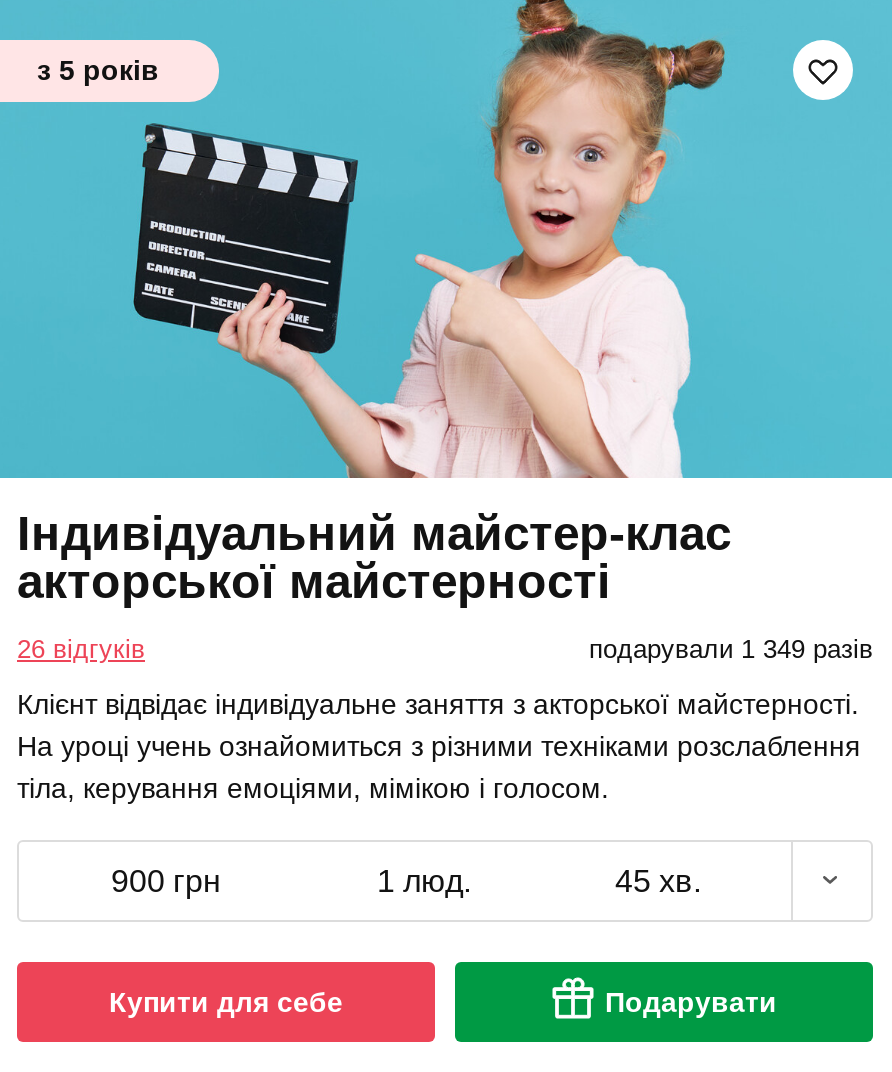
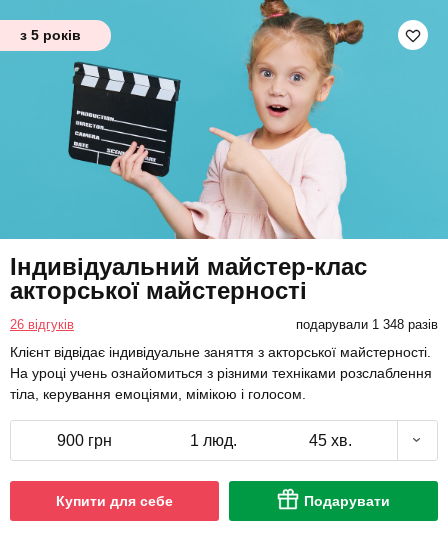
[589,633,873,663] подарували 1 349 разів -> [296,317,438,332] подарували 1 348 разів

